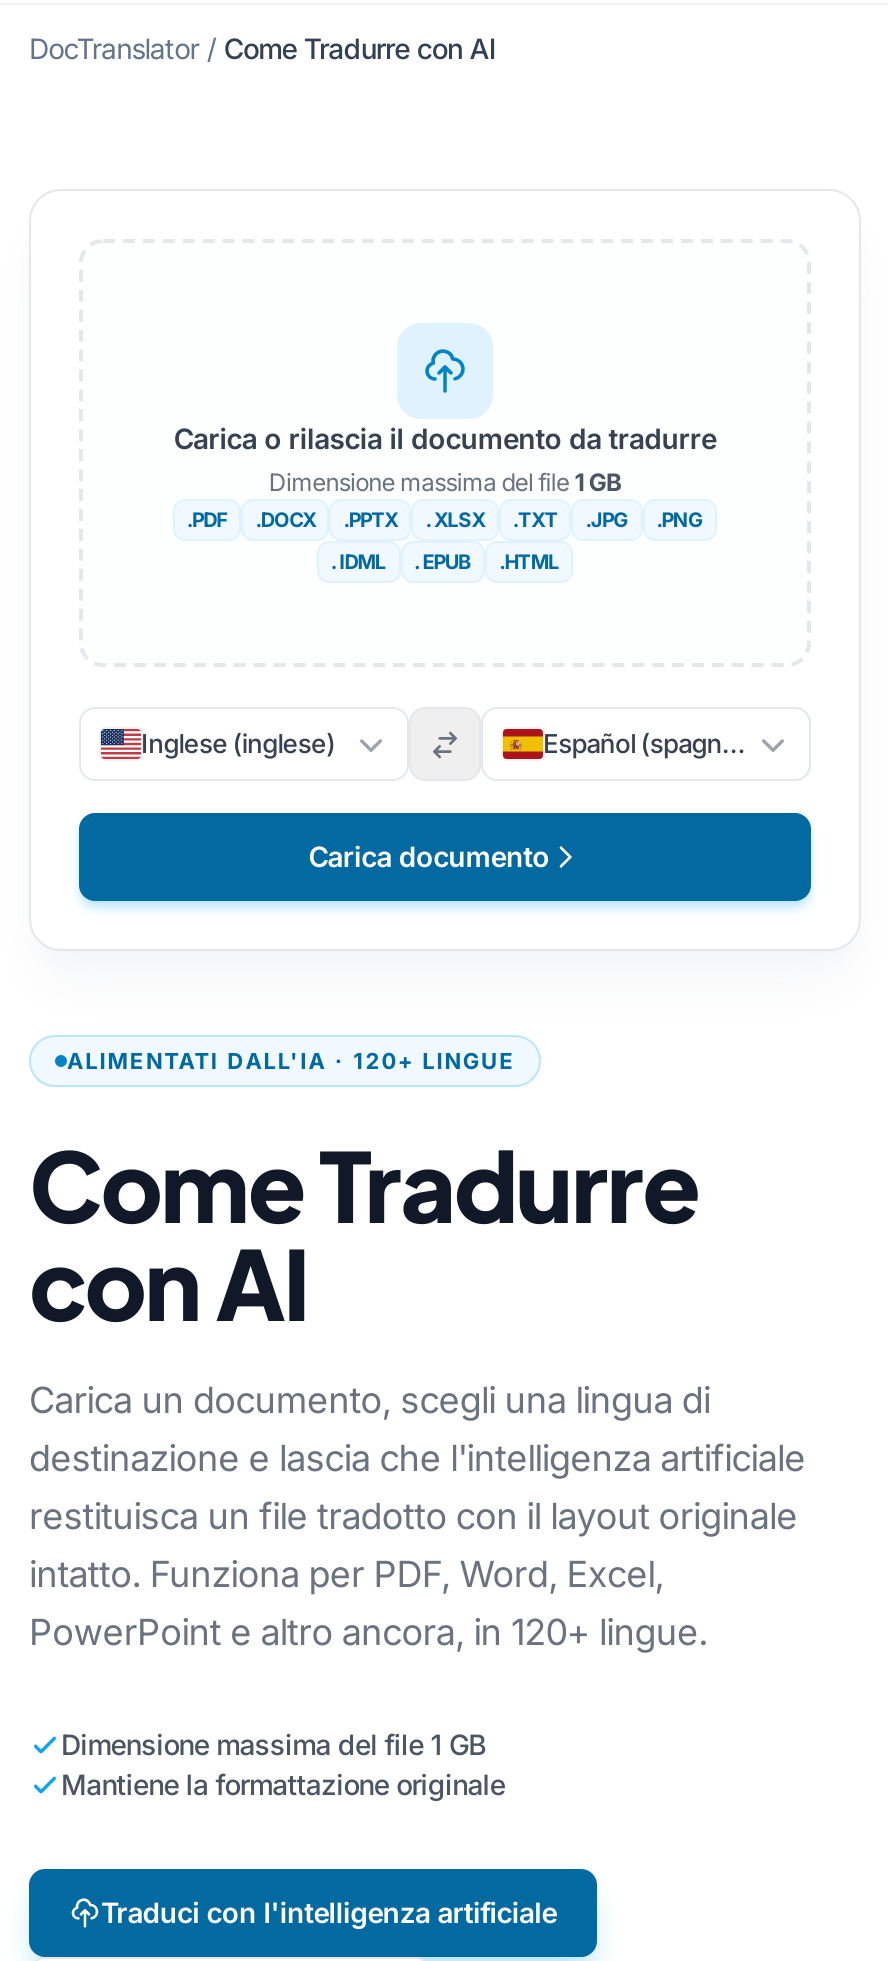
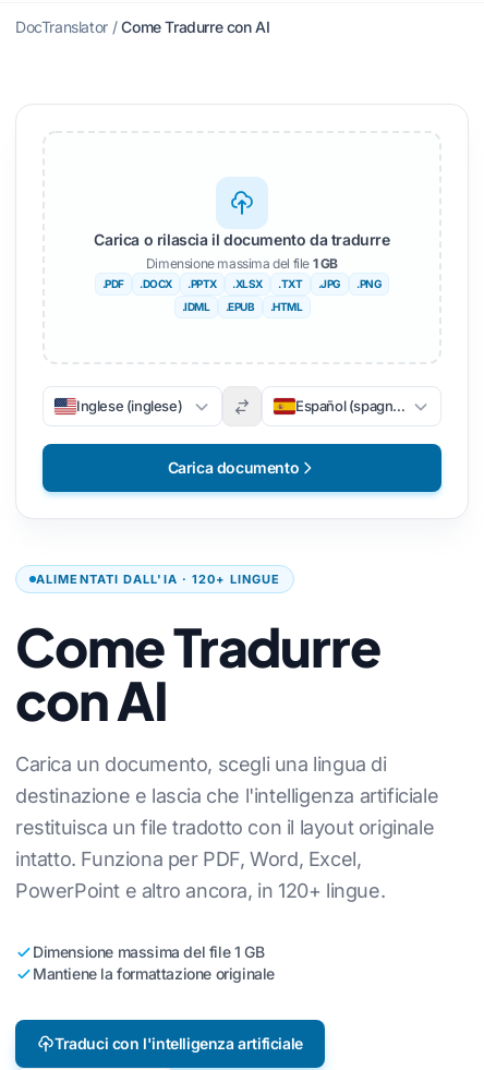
[426,507,485,531] . XLSX -> [232,277,263,290] .XLSX

